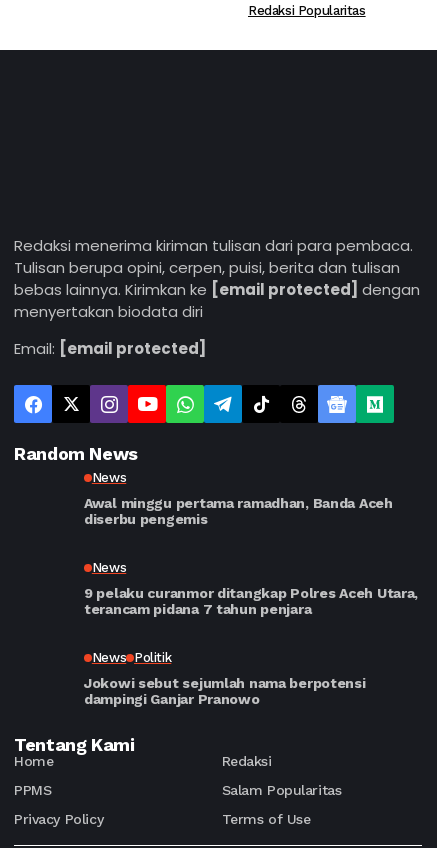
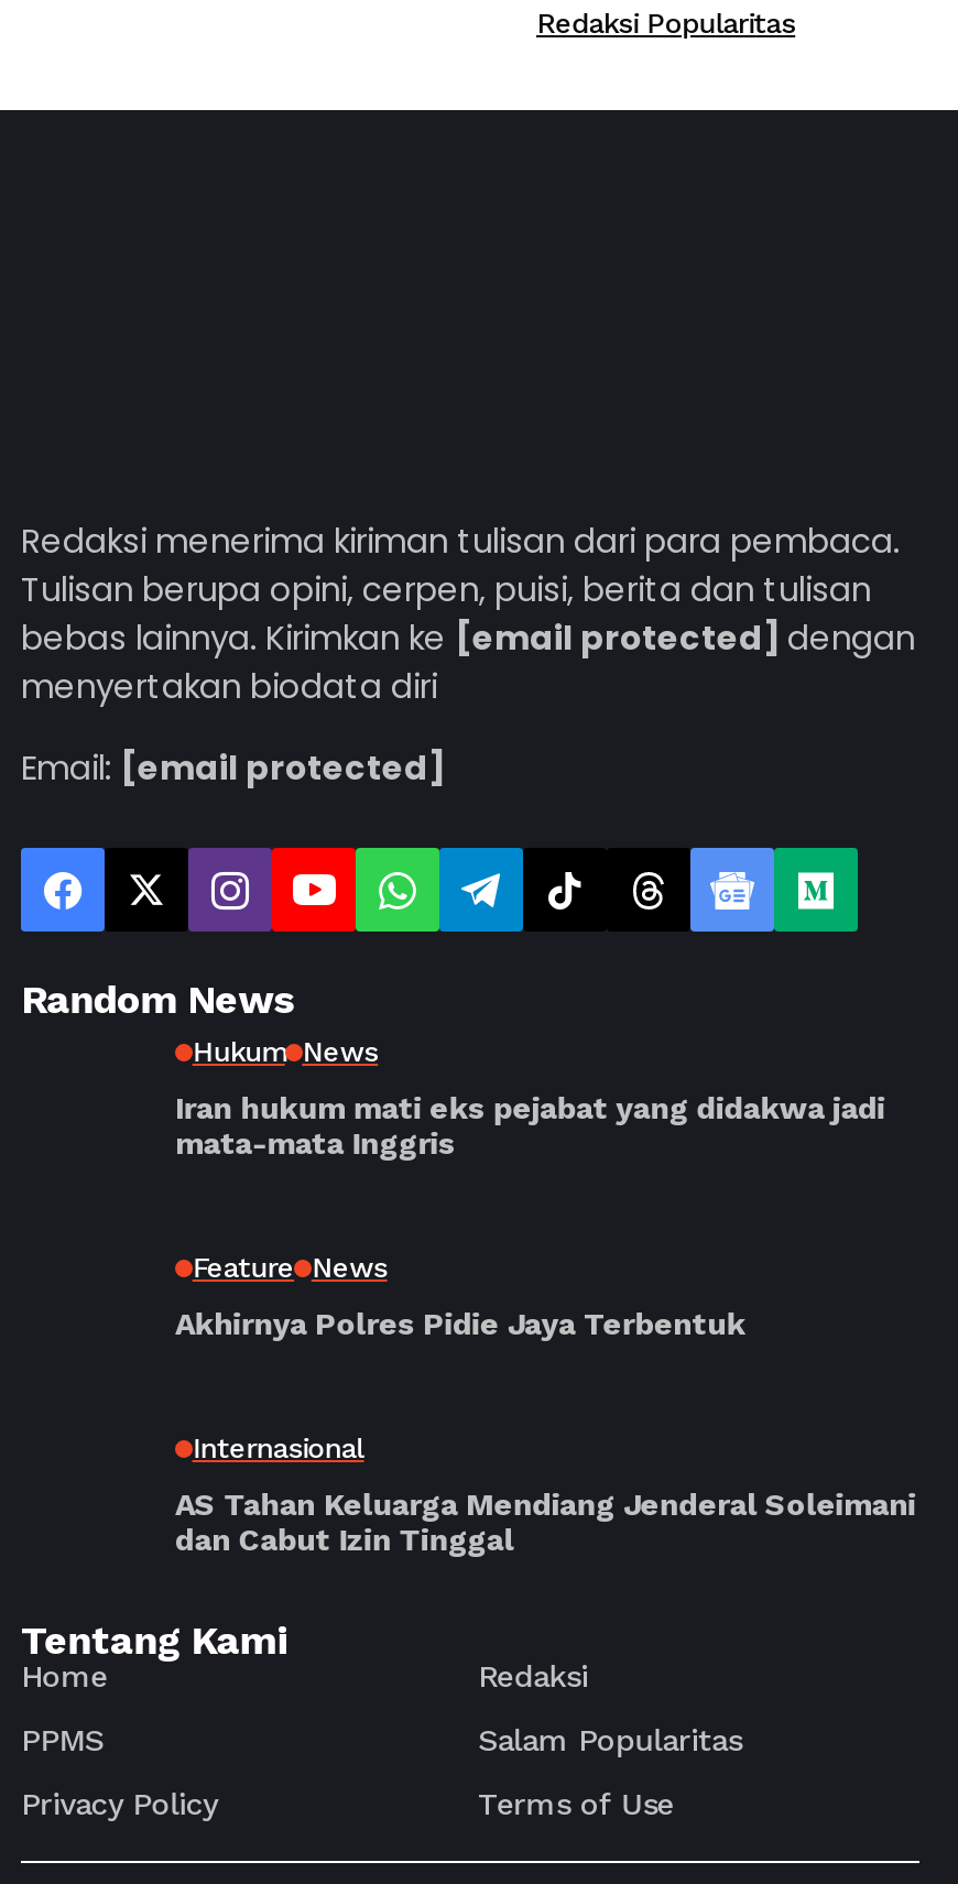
[92,470,126,485] News -> [192,1035,378,1069] Hukum News
[84,495,393,527] Awal minggu pertama ramadhan, Banda Aceh | diserbu pengemis -> [175,1091,885,1161] Iran hukum mati eks pejabat yang didakwa jadi | mata-mata Inggris
[92,560,126,575] News -> [192,1251,387,1284] Feature News
[84,585,418,617] 9 pelaku curanmor ditangkap Polres Aceh Utara, | terancam pidana 7 tahun penjara -> [175,1306,745,1342] Akhirnya Polres Pidie Jaya Terbentuk
[92,650,171,665] News Politik -> [192,1432,364,1465] Internasional
[84,675,366,707] Jokowi sebut sejumlah nama berpotensi | dampingi Ganjar Pranowo -> [175,1487,916,1557] AS Tahan Keluarga Mendiang Jenderal Soleimani | dan Cabut Izin Tinggal

